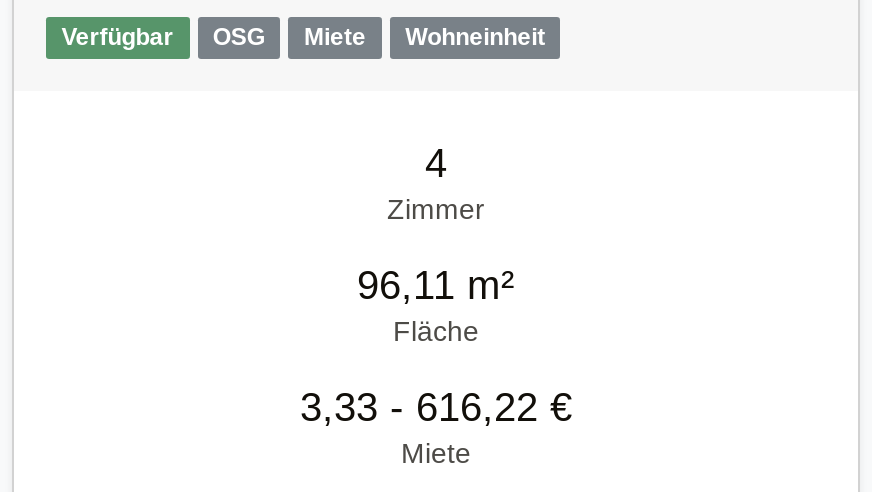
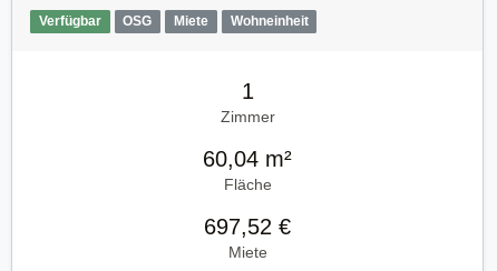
[425,140,447,184] 4 -> [241,78,254,103] 1
[357,262,515,306] 96,11 m² -> [203,146,292,171] 60,04 m²
[300,384,572,428] 3,33 - 616,22 € -> [204,214,291,238] 697,52 €

